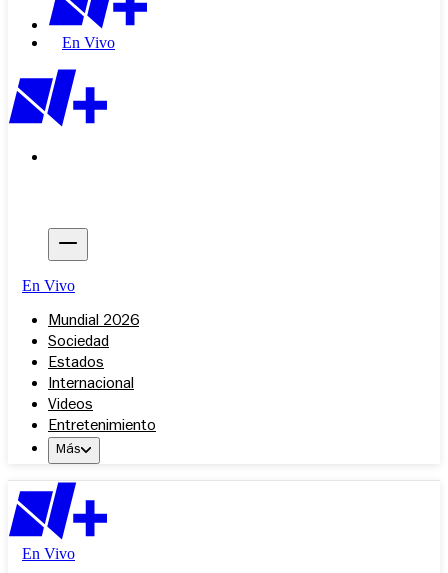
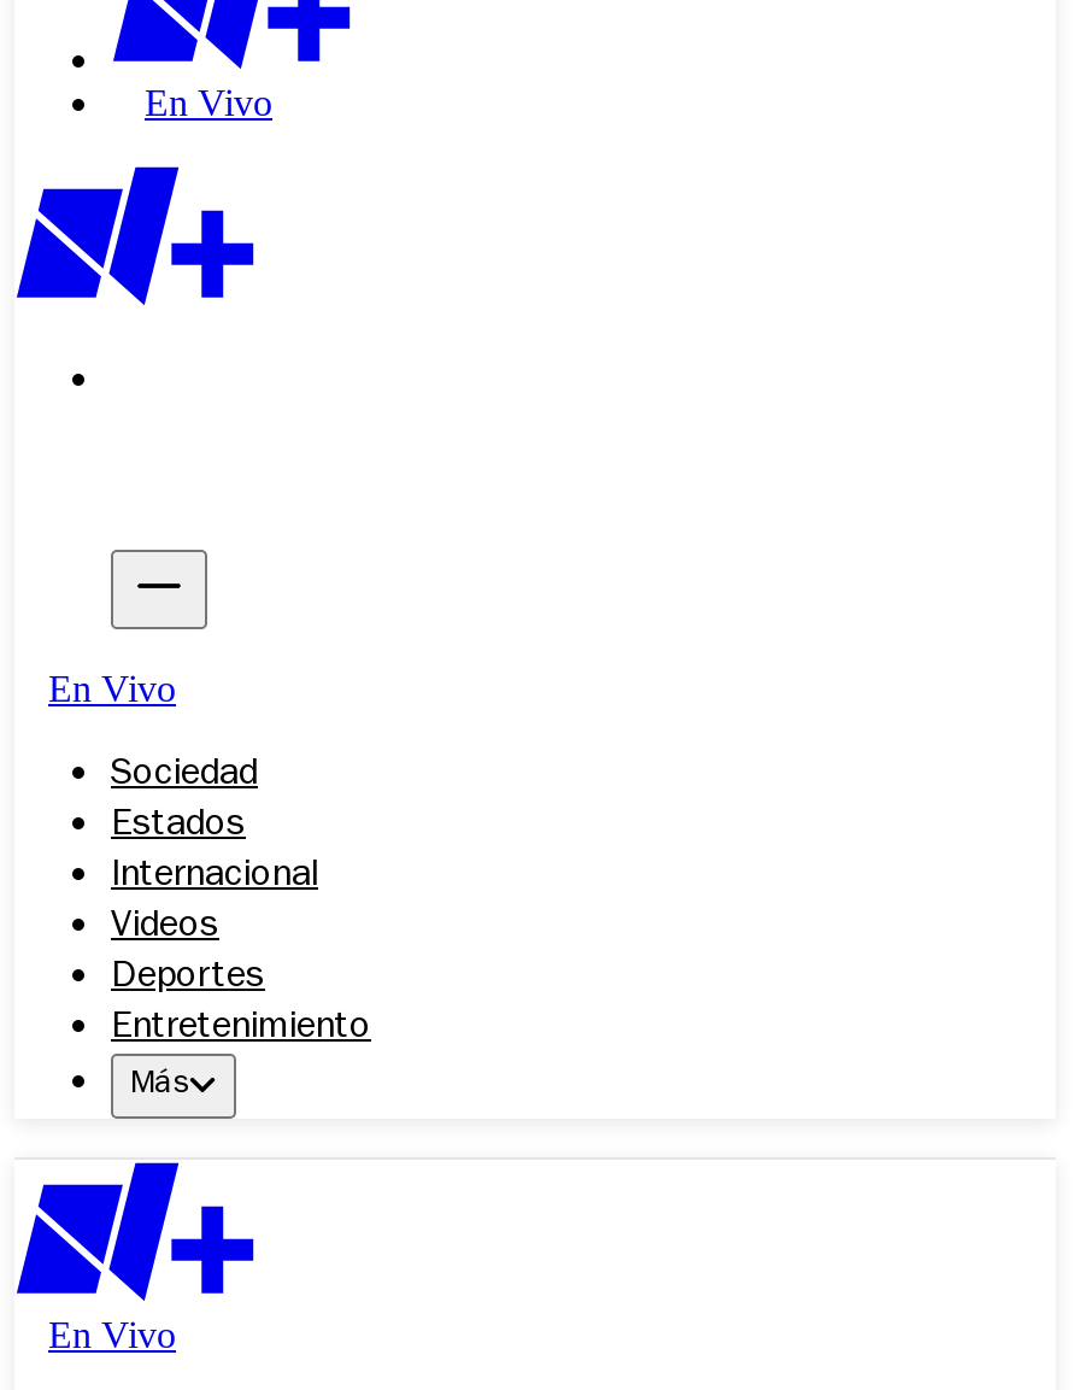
[48,314,139,330] Mundial 2026 -> none
moved [48,335,134,414] -> [111,757,318,948]: Sociedad | Estados | Internacional | Videos
none -> [111,960,265,998] Deportes

